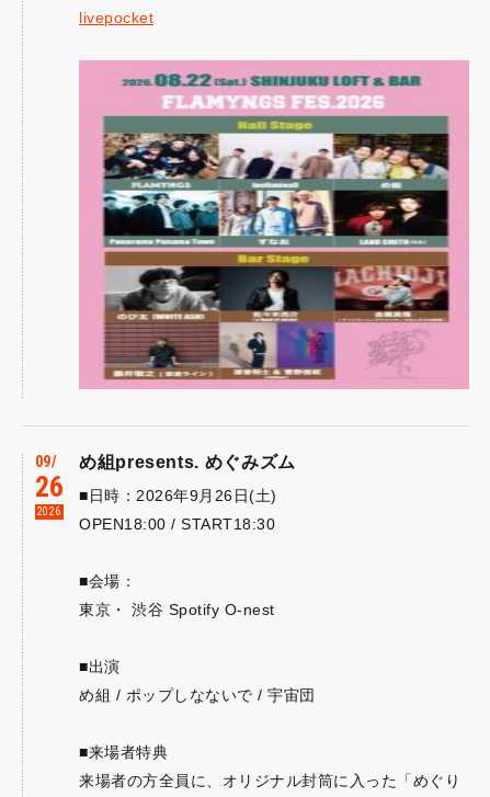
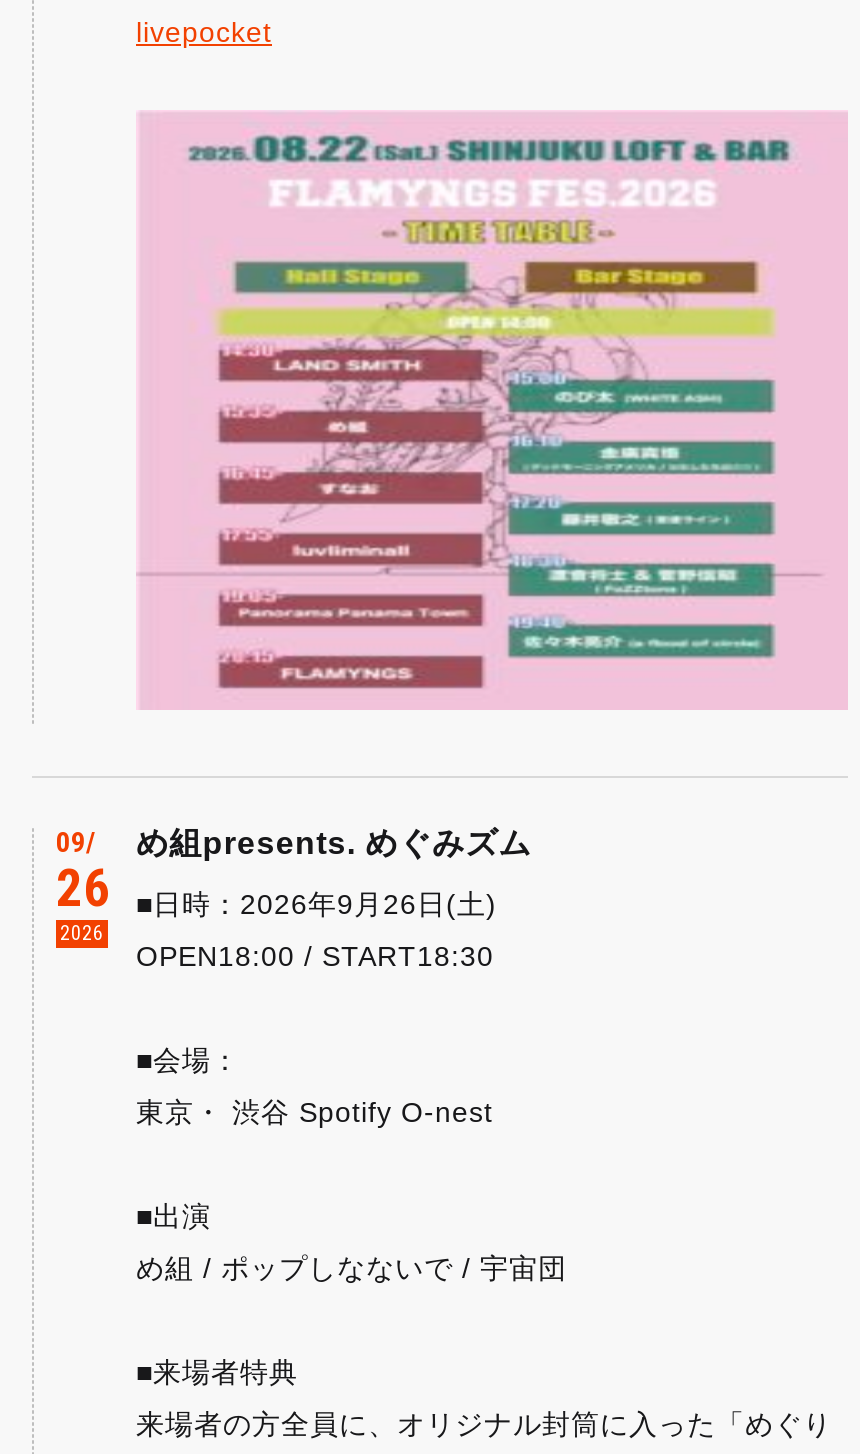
[80,61,467,387] [image] -> [138,114,844,706] [image]

